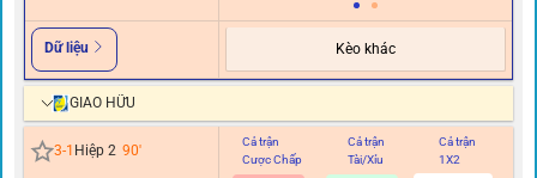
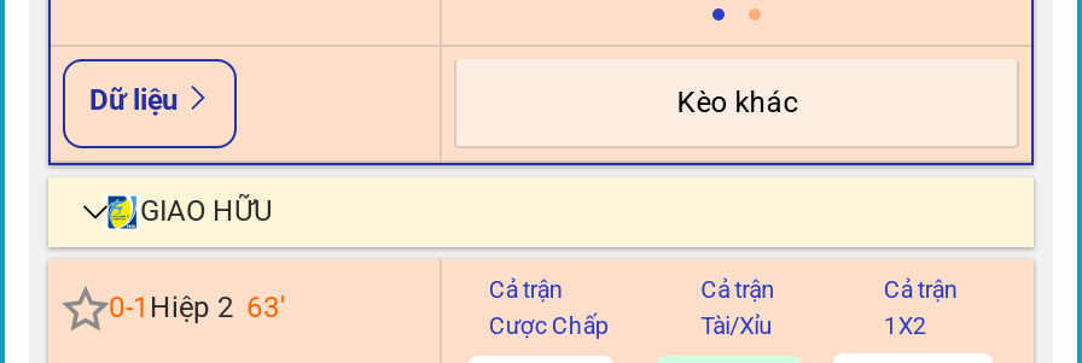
[54,143,139,159] 3-1 Hiệp 2 90 -> [109,292,280,325] 0-1 Hiệp 2 63

